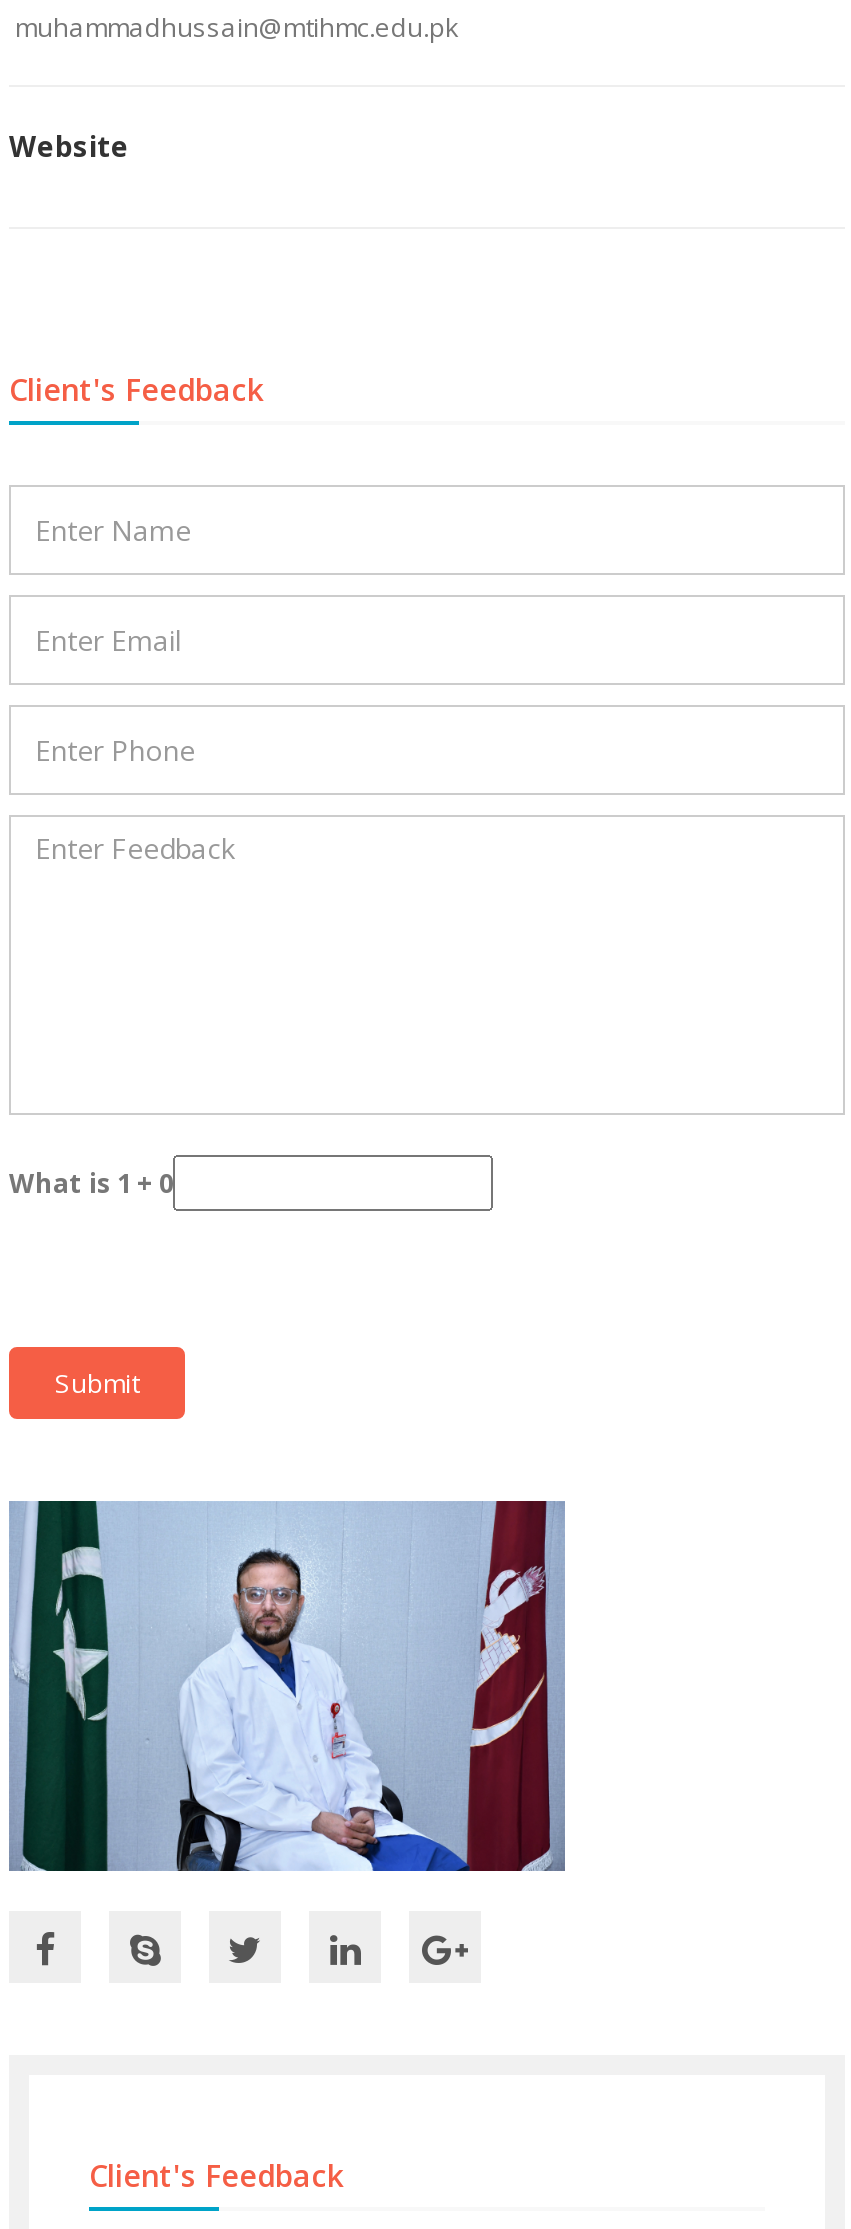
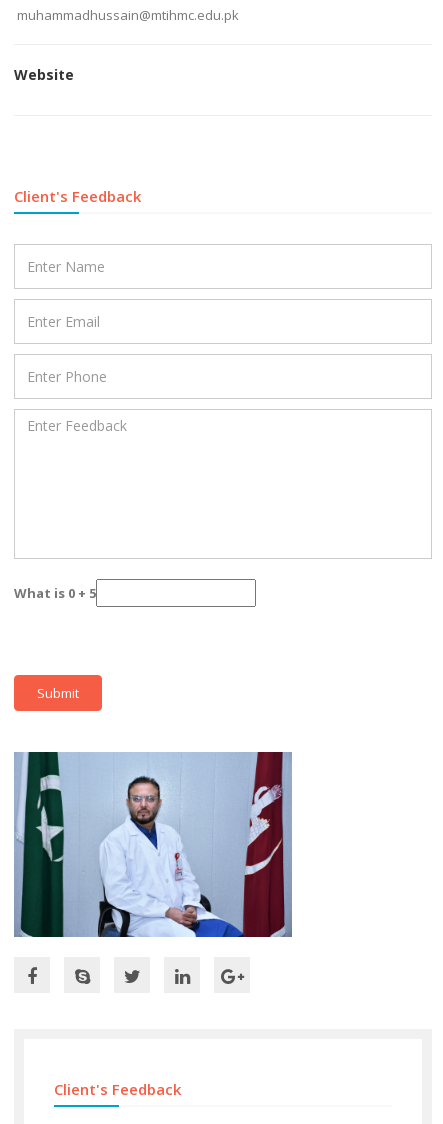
[9,1165,173,1201] What is 1 + 0 -> [14,584,96,602] What is 0 + 5

